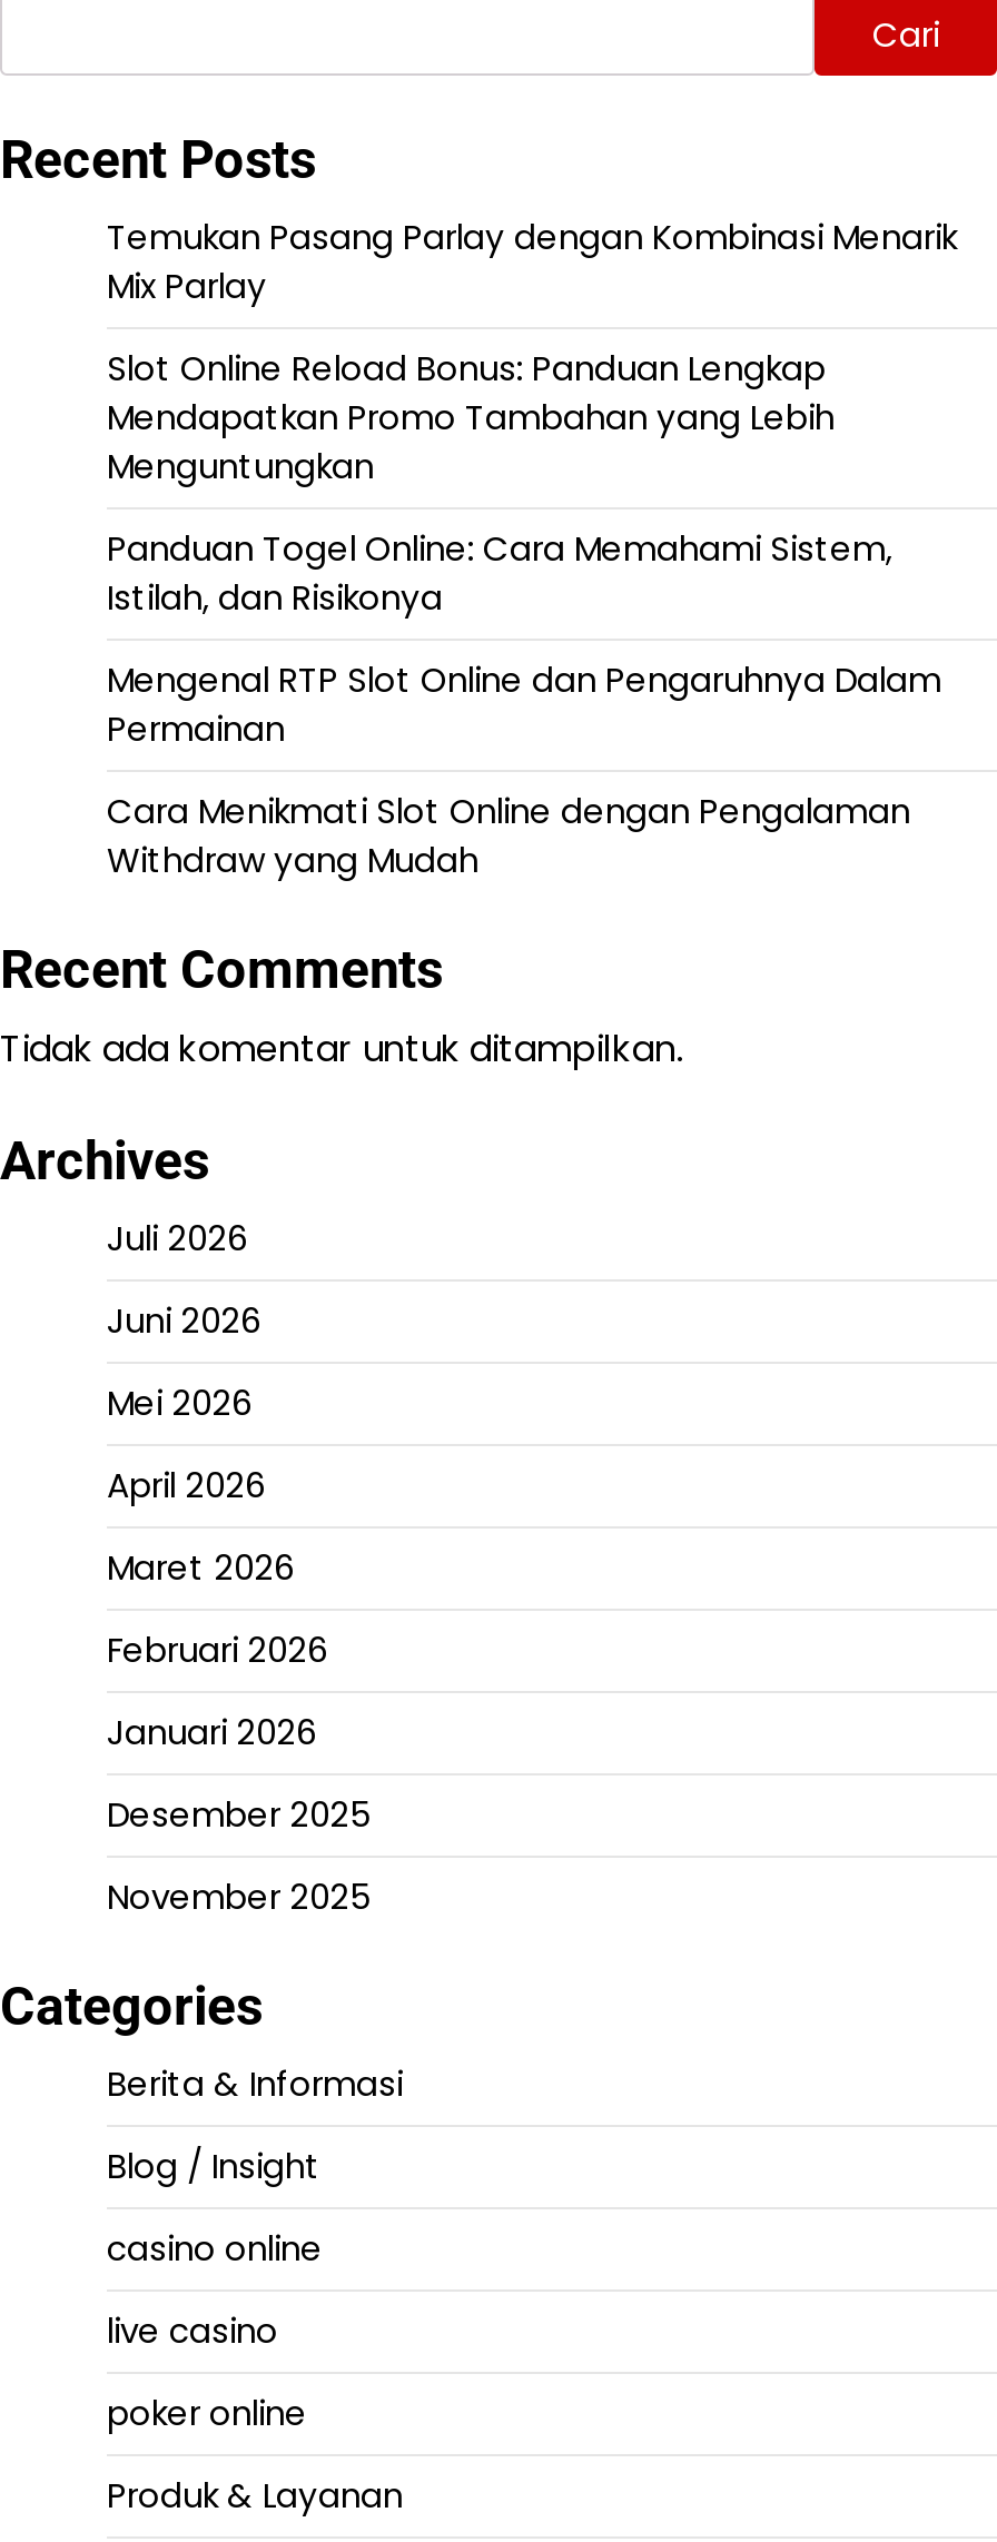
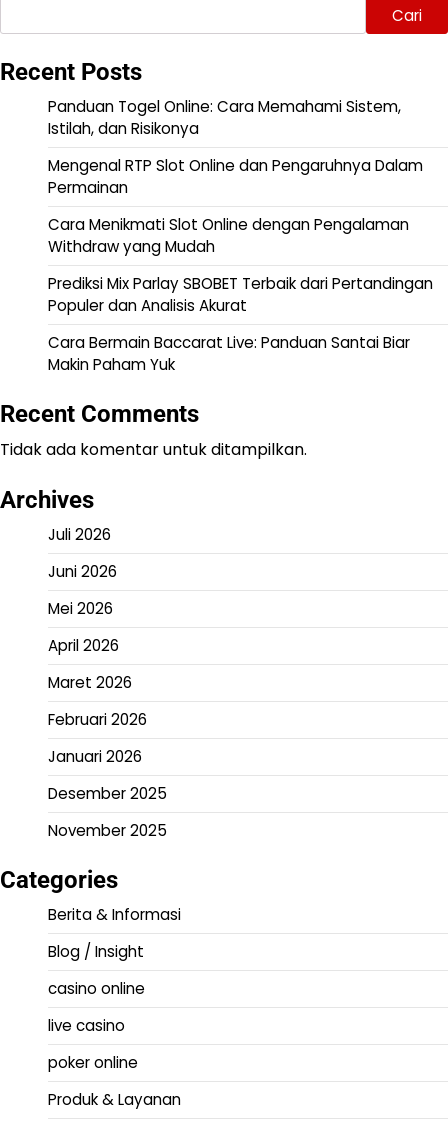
[107,213,957,489] Temukan Pasang Parlay dengan Kombinasi Menarik | Mix Parlay | Slot Online Reload Bonus: Panduan Lengkap | Mendapatkan Promo Tambahan yang Lebih | Menguntungkan -> none
moved [107,525,941,883] -> [48,96,423,257]: Panduan Togel Online: Cara Memahami Sistem, | Istilah, dan Risikonya | Mengenal RTP Slot Online dan Pengaruhnya Dalam | Permainan | Cara Menikmati Slot Online dengan Pengalaman | Withdraw yang Mudah
none -> [48,273,433,375] Prediksi Mix Parlay SBOBET Terbaik dari Pertandingan | Populer dan Analisis Akurat | Cara Bermain Baccarat Live: Panduan Santai Biar | Makin Paham Yuk

